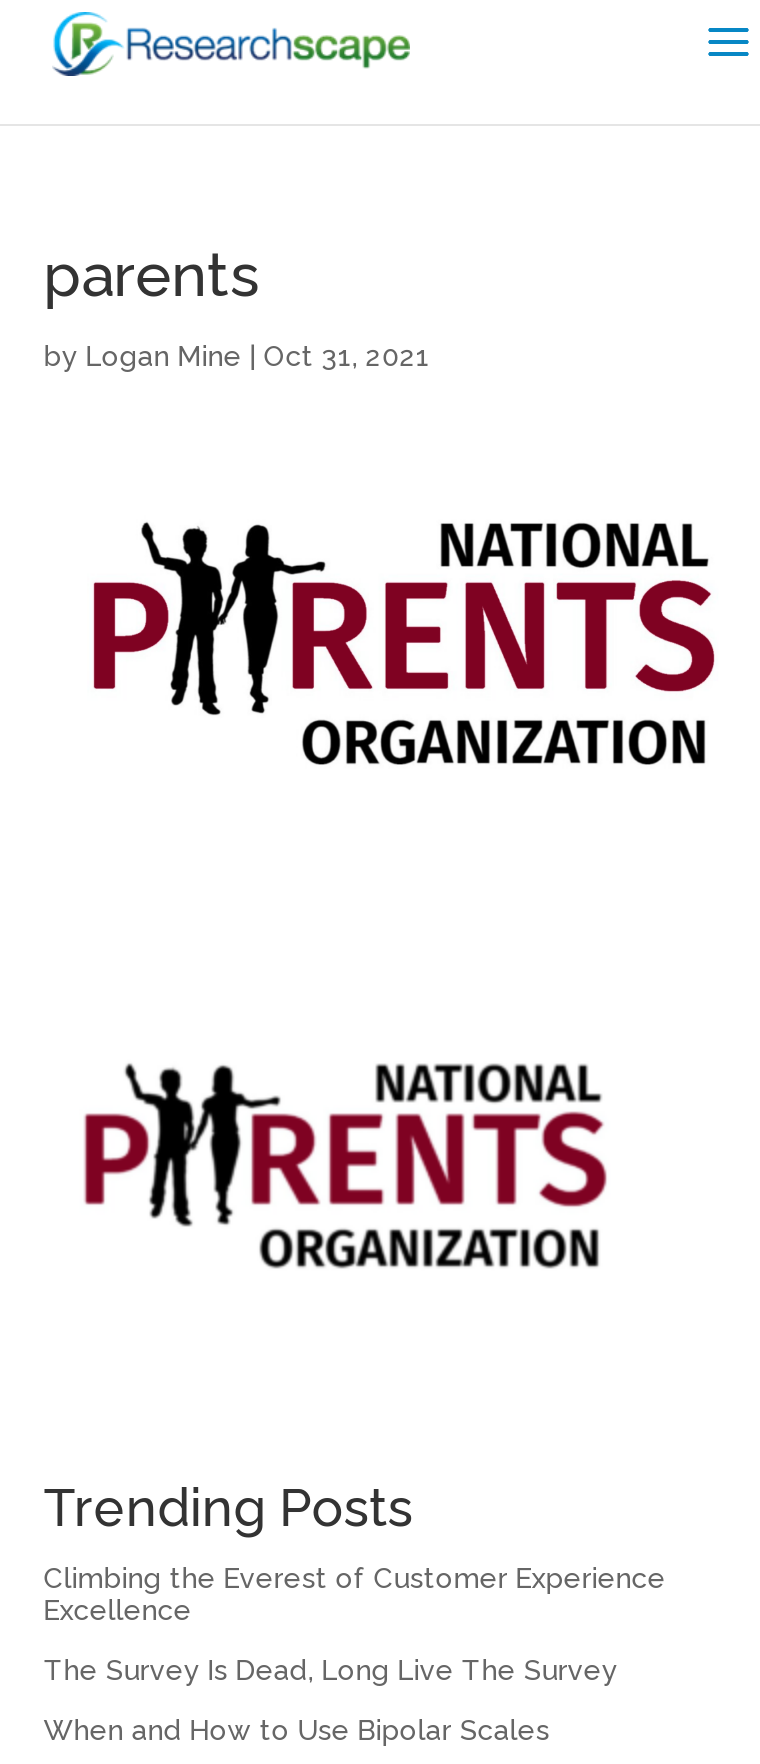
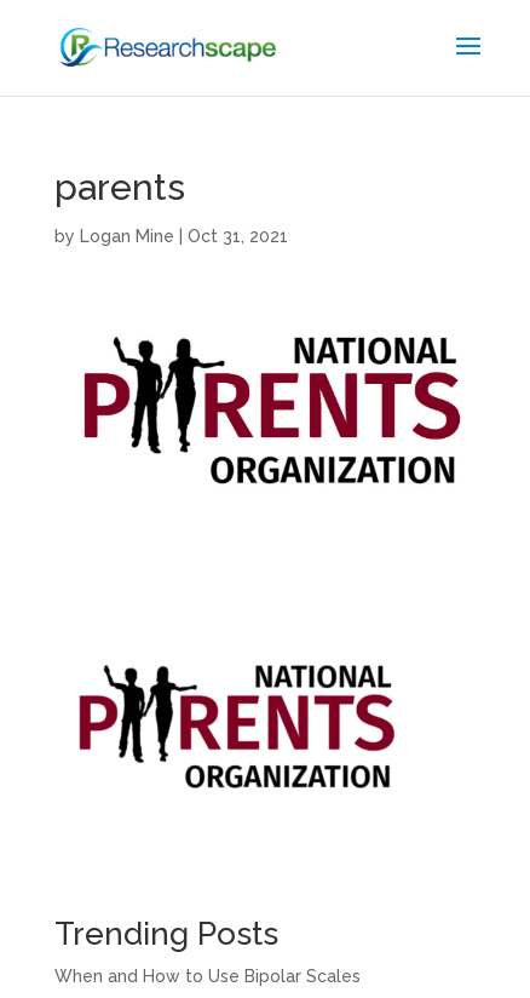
[44,1562,666,1686] Climbing the Everest of Customer Experience | Excellence | The Survey Is Dead, Long Live The Survey -> none

